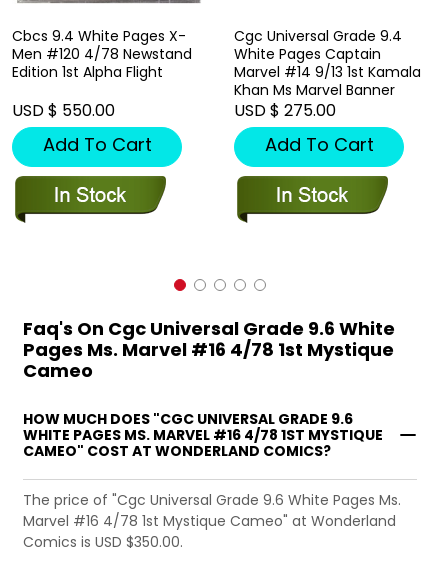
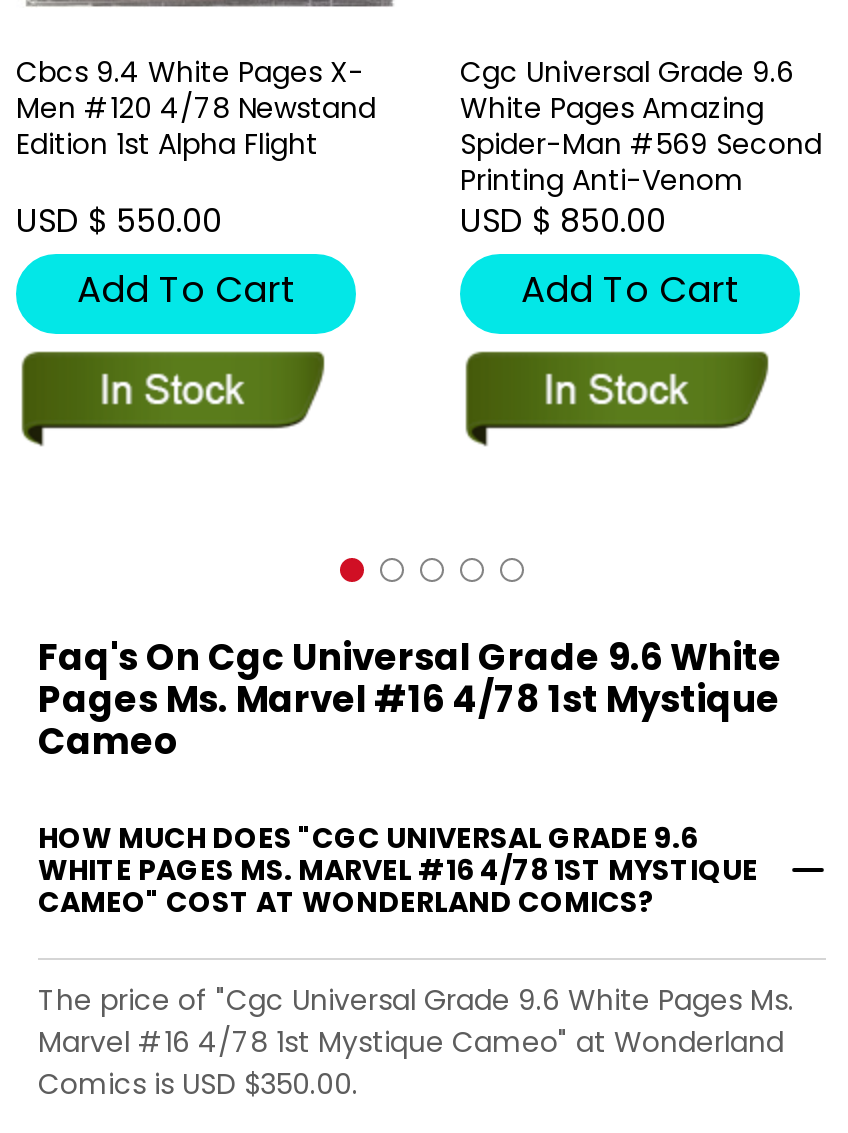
[234,26,421,122] Cgc Universal Grade 9.4 | White Pages Captain | Marvel #14 9/13 1st Kamala | Khan Ms Marvel Banner | USD $ 275.00 -> [460,52,822,244] Cgc Universal Grade 9.6 | White Pages Amazing | Spider-Man #569 Second | Printing Anti-Venom | USD $ 850.00

